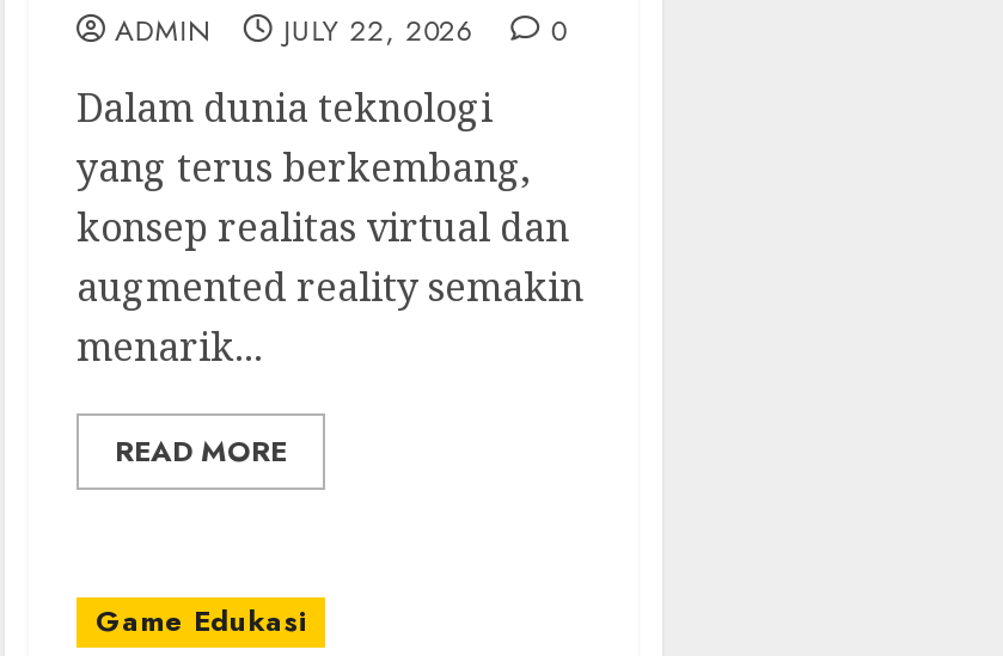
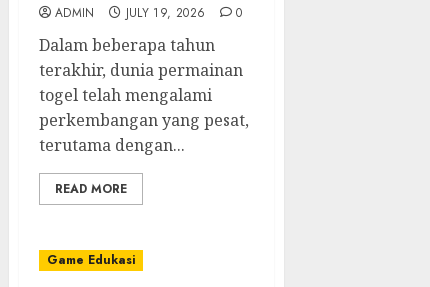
[115,10,566,53] ADMIN JULY 22, 2026 0 -> [55,4,243,22] ADMIN JULY 19, 2026 0
[77,81,583,373] Dalam dunia teknologi | yang terus berkembang, | konsep realitas virtual dan | augmented reality semakin | menarik... -> [39,34,249,156] Dalam beberapa tahun | terakhir, dunia permainan | togel telah mengalami | perkembangan yang pesat, | terutama dengan...

